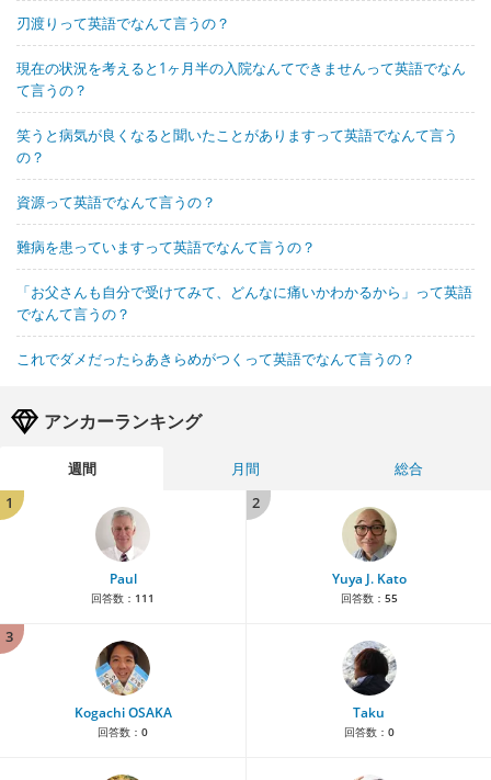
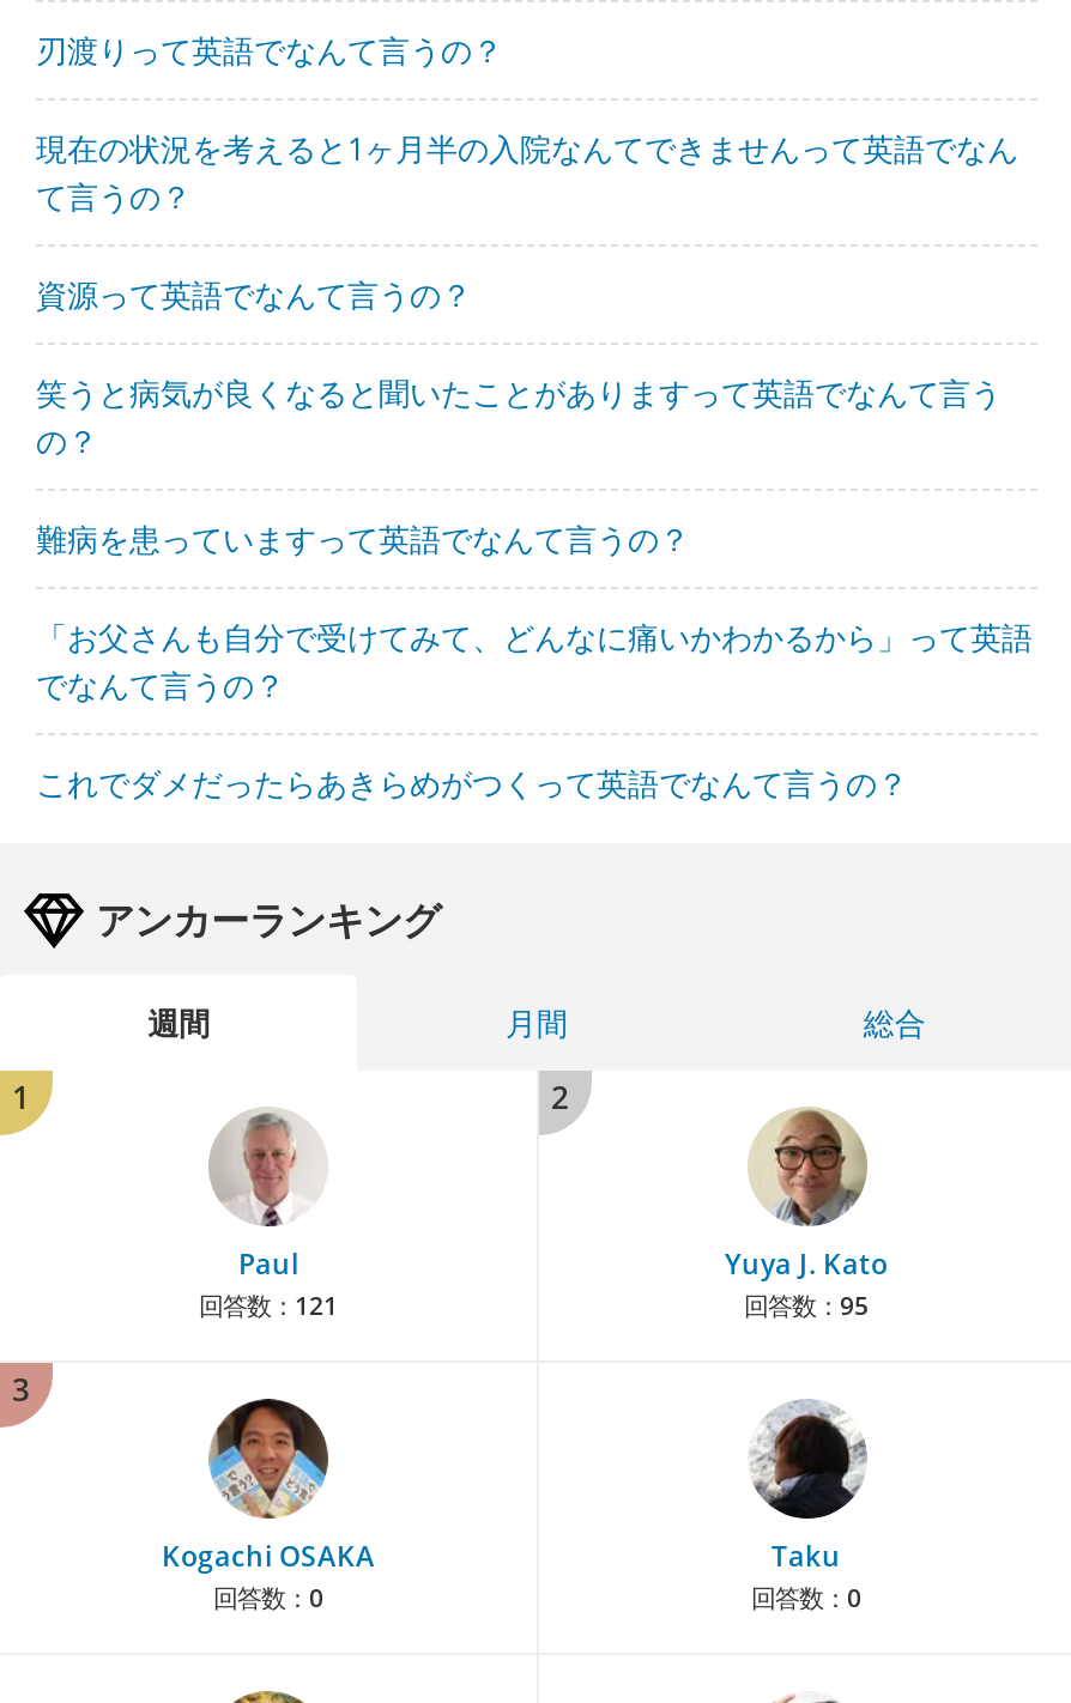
moved [16,125,458,167] -> [36,371,1002,462]: 笑うと病気が良くなると聞いたことがありますって英語でなんて言う | の？
moved [16,192,216,212] -> [36,273,472,316]: 資源って英語でなんて言うの？
[91,590,155,605] 回答数：111 -> [199,1288,338,1322] 回答数：121
[340,590,397,605] 回答数：55 -> [744,1288,869,1322] 回答数：95

